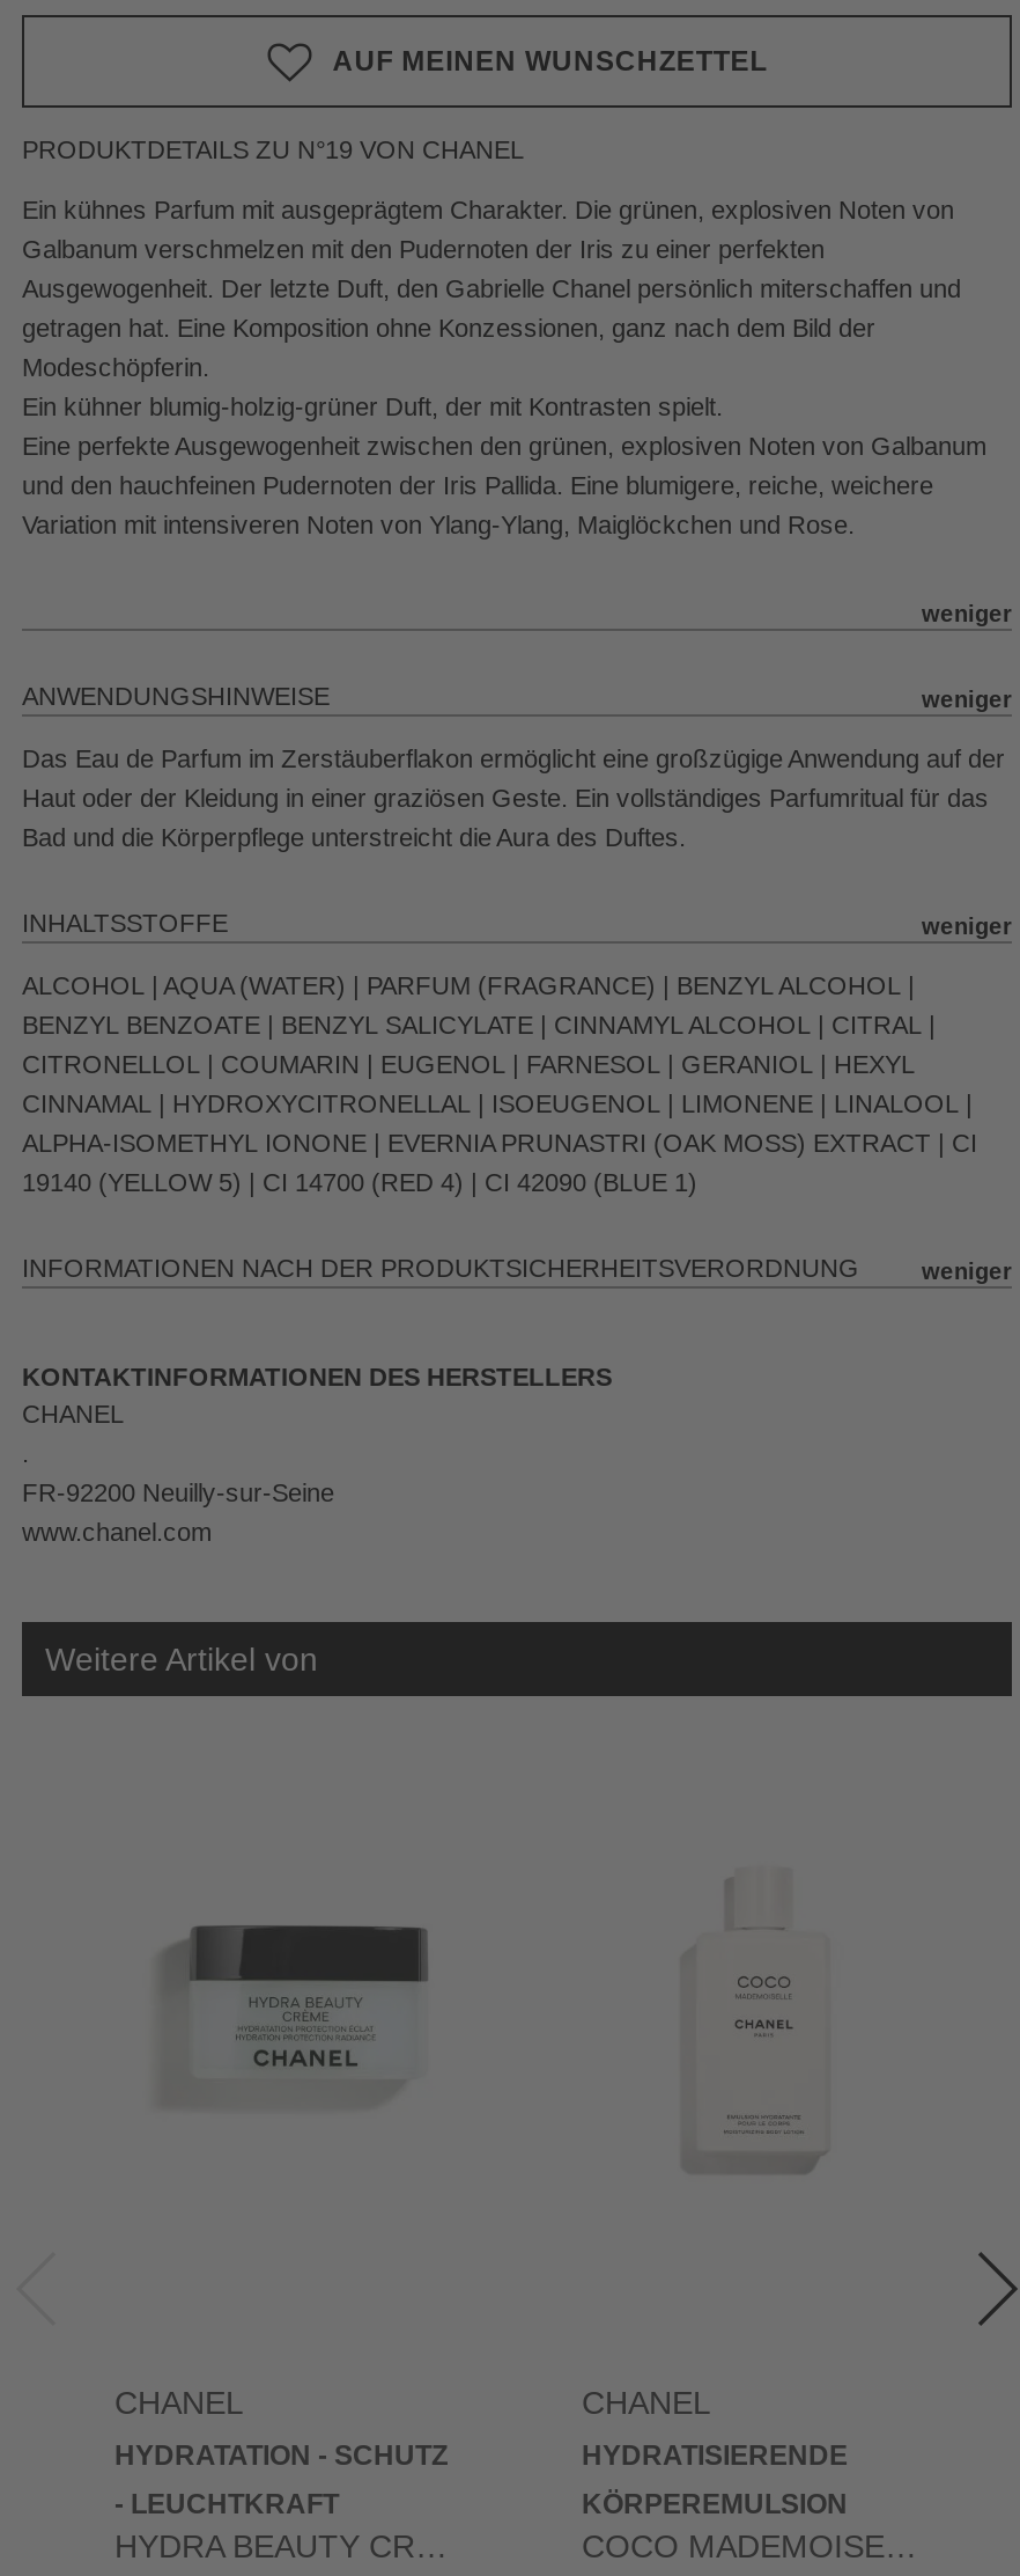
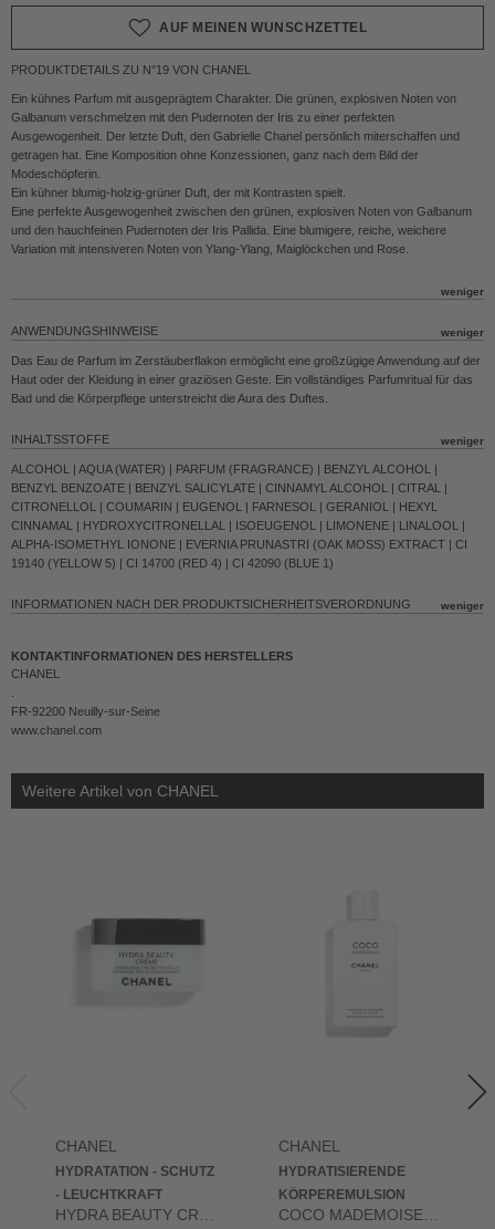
[45,1641,318,1679] Weitere Artikel von -> [22,783,219,800] Weitere Artikel von CHANEL

